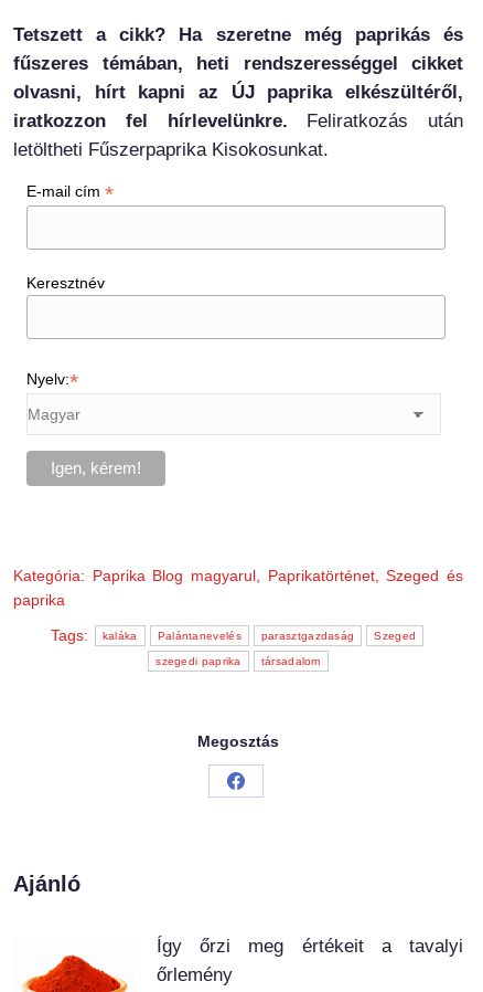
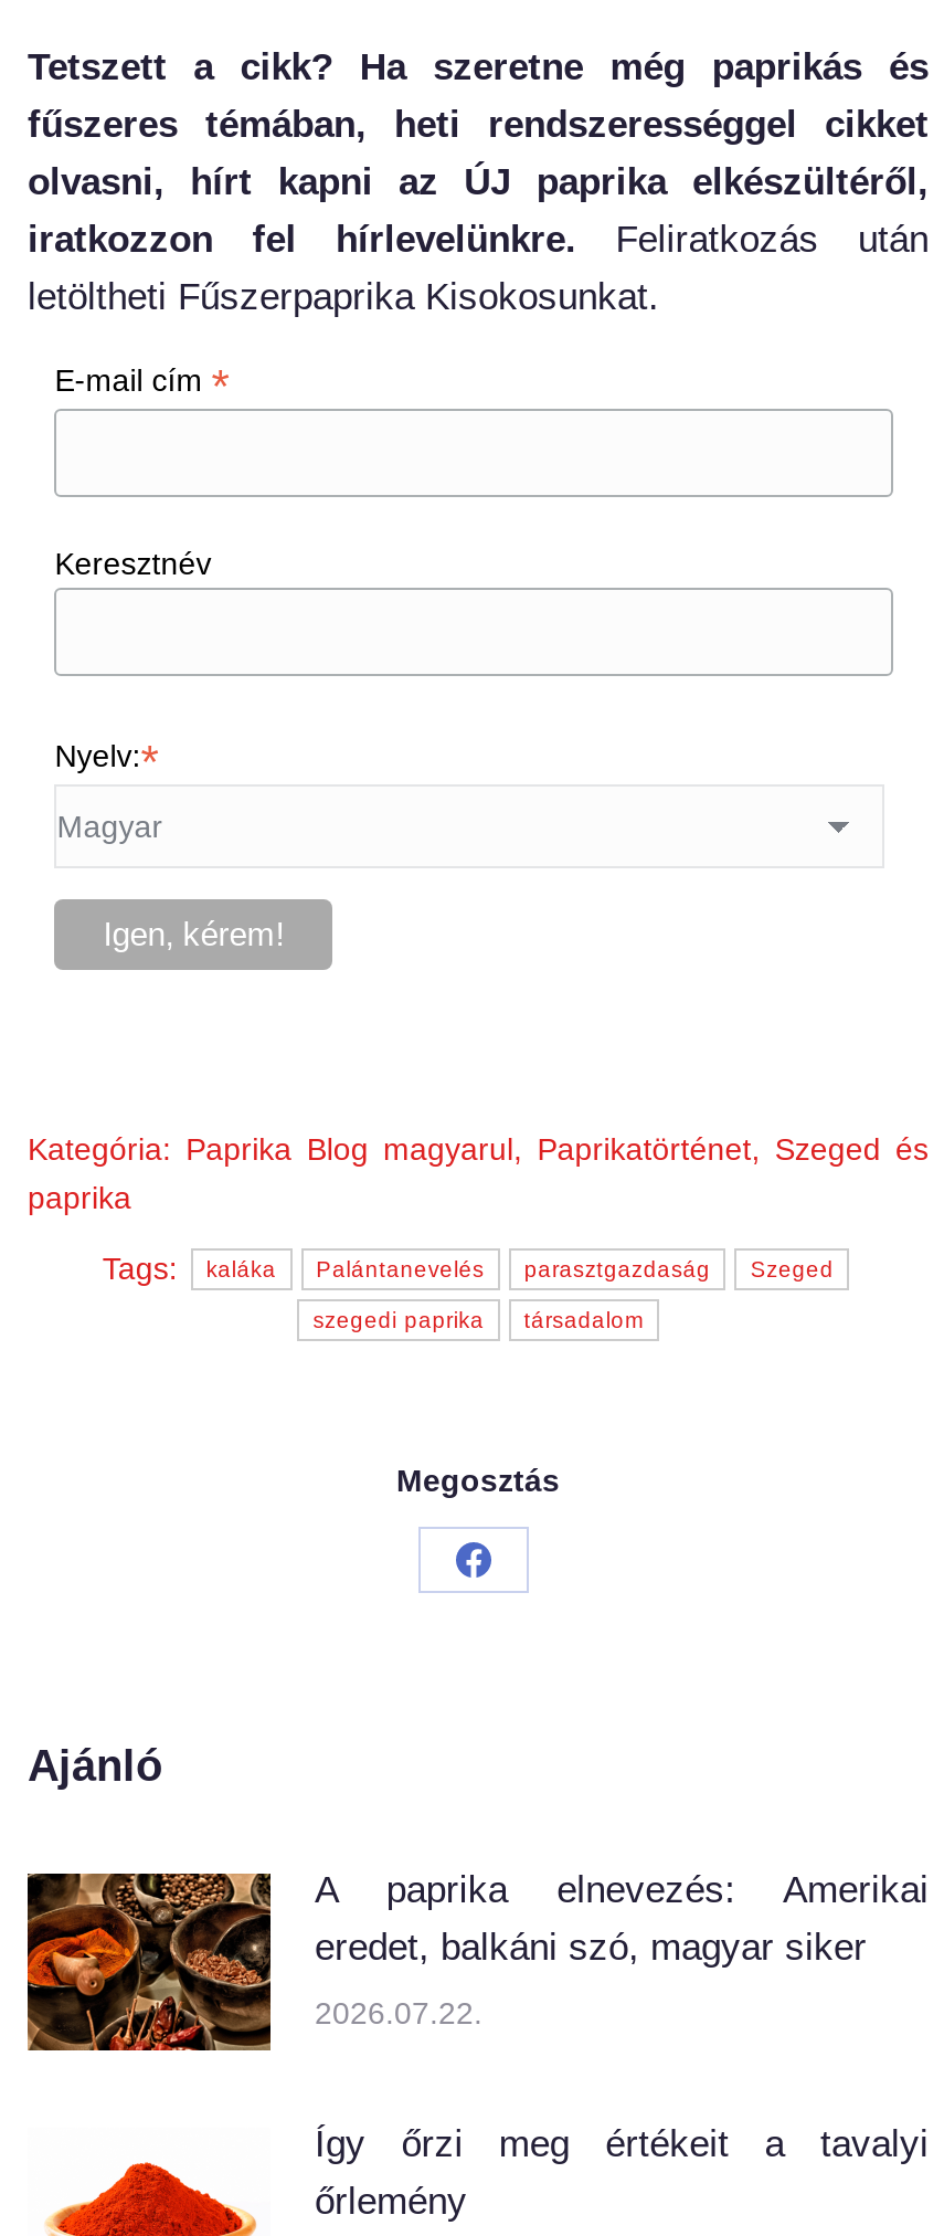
none -> [25,1868,929,2053] [image] | A paprika elnevezés: Amerikai | eredet, balkáni szó, magyar siker | 2026.07.22.

